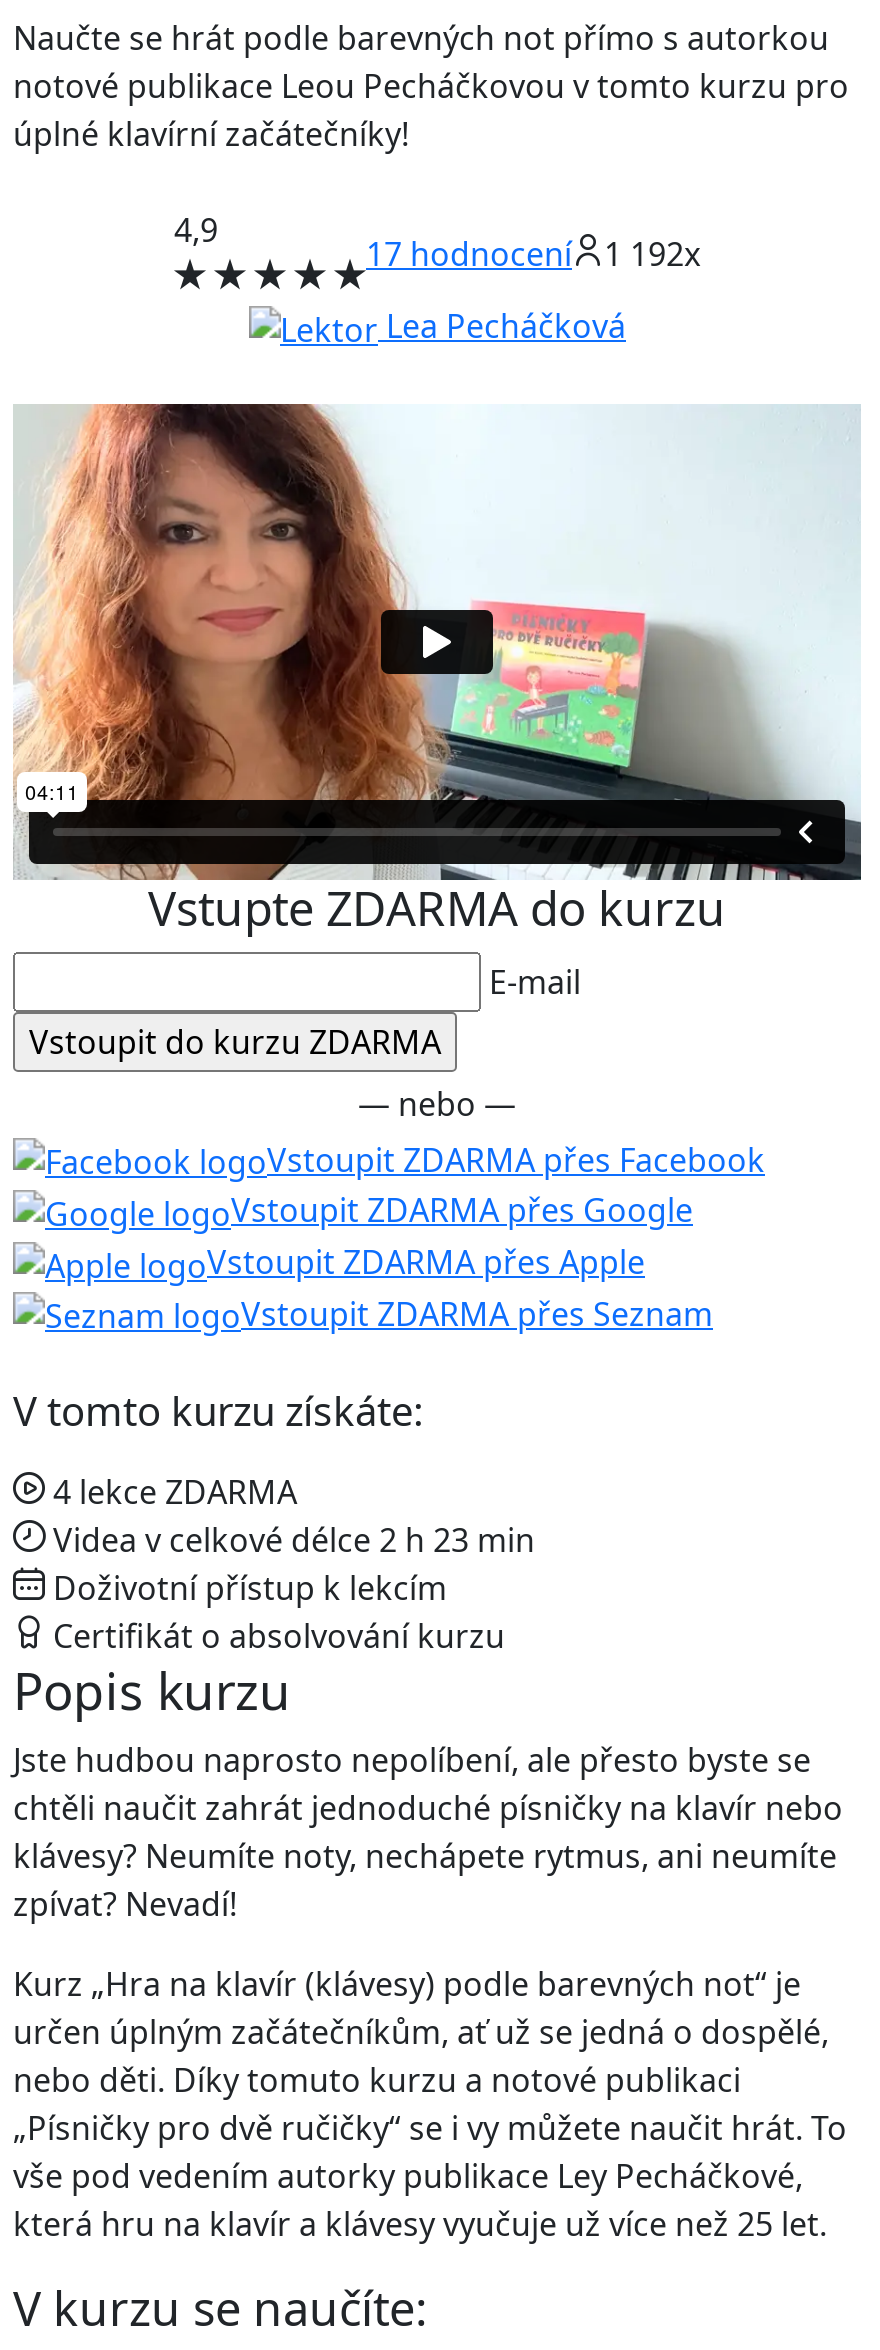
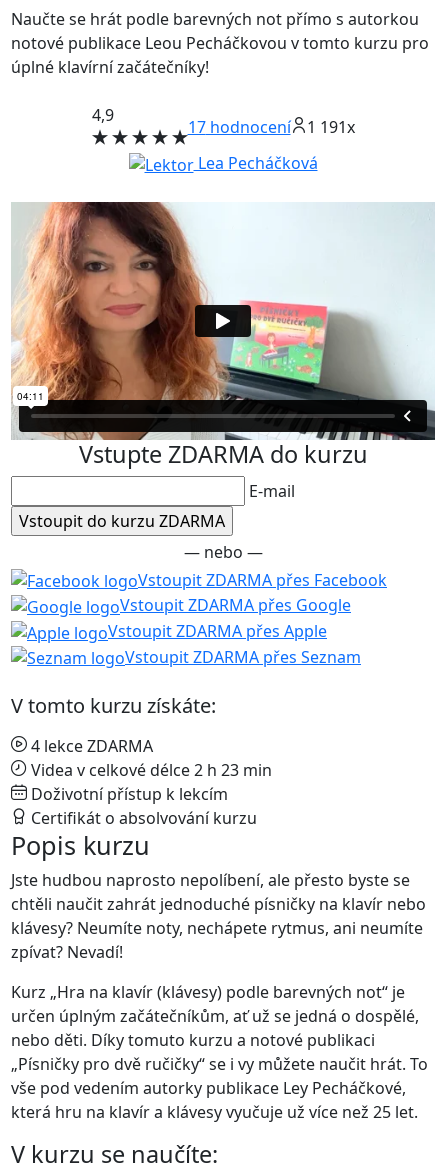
[366,233,700,277] 17 hodnocení 1 192x -> [187,116,354,138] 17 hodnocení 1 191x

